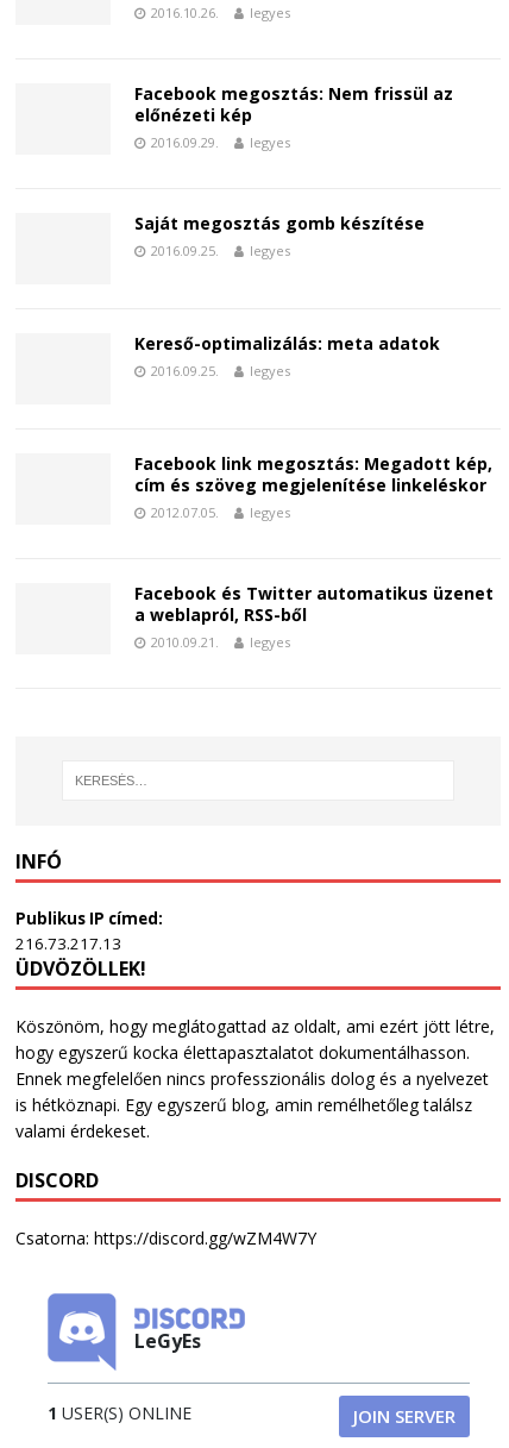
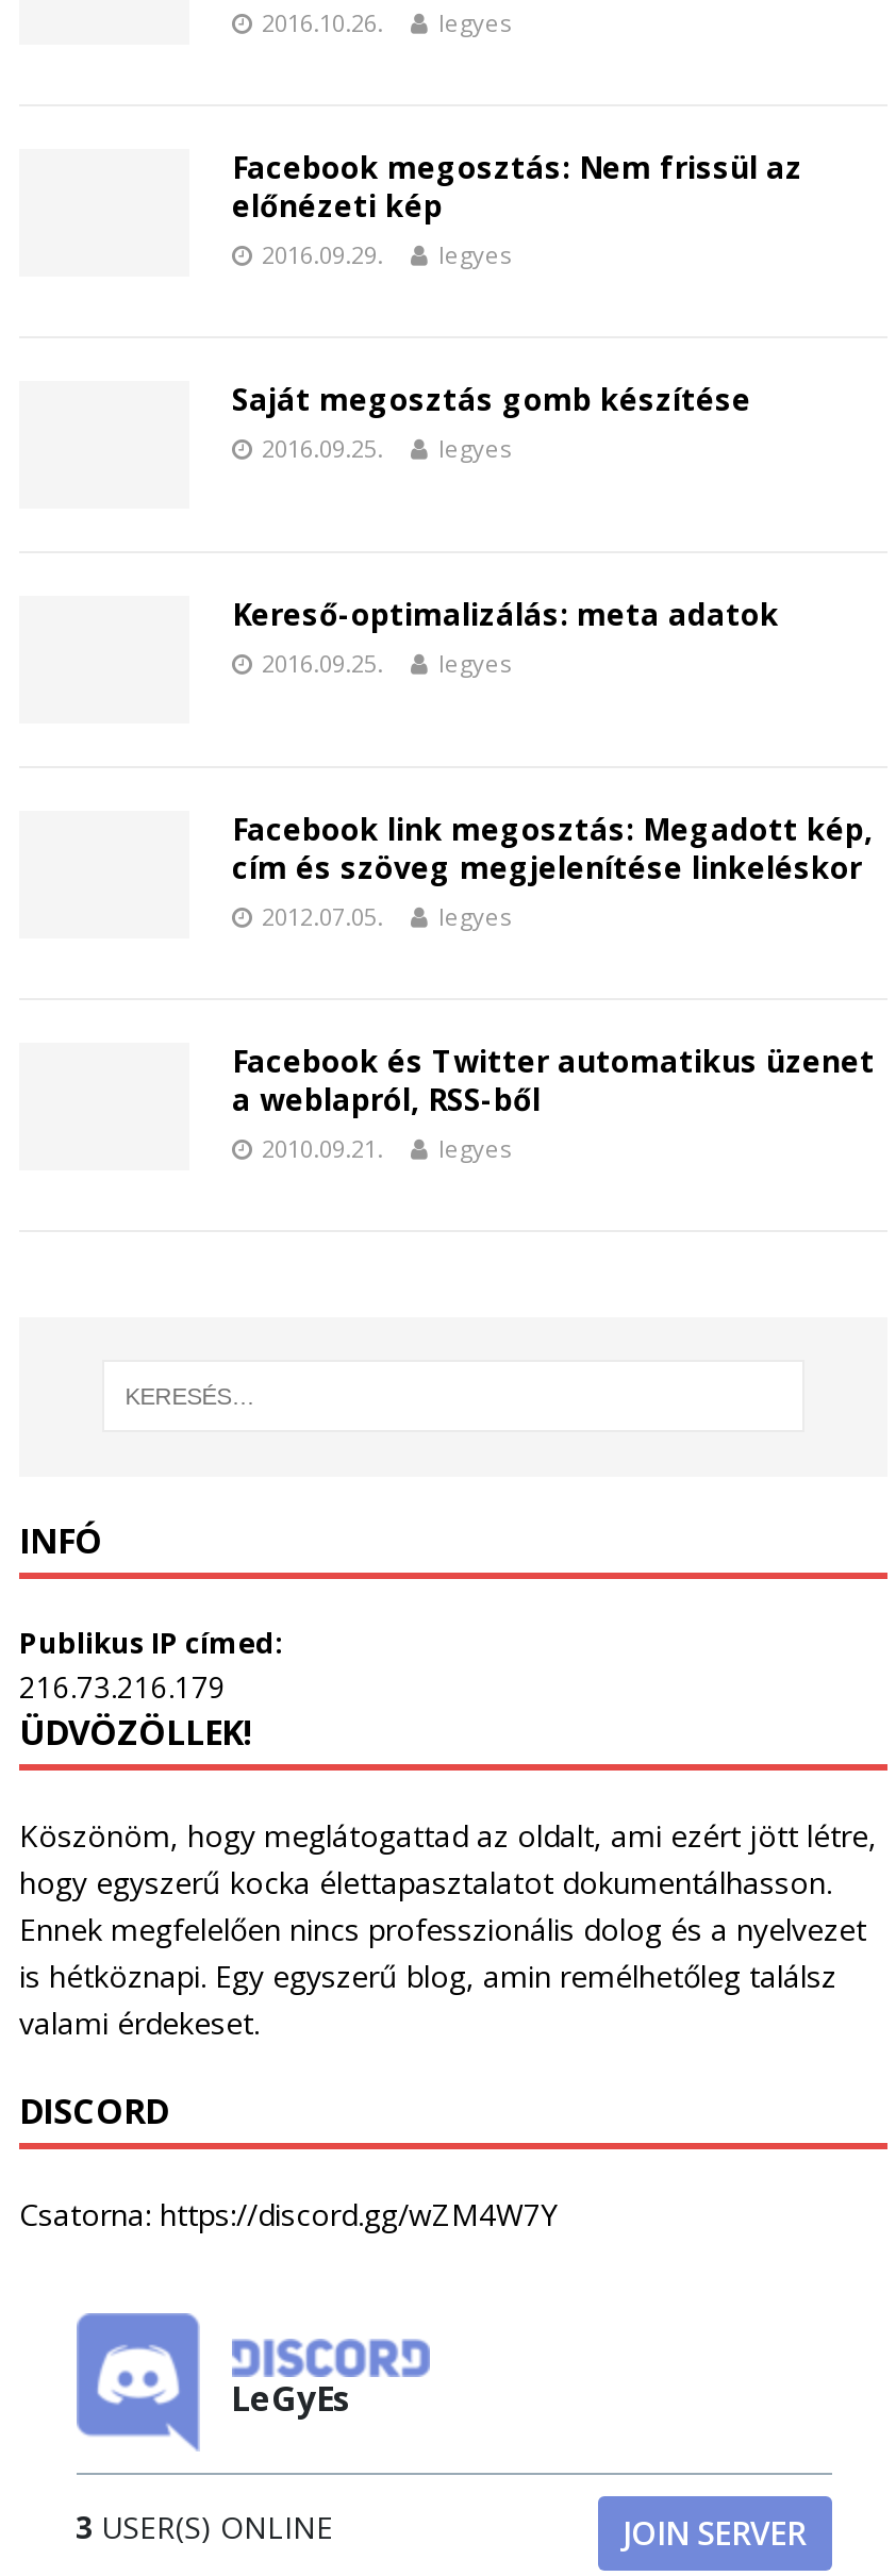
[15,933,121,954] 216.73.217.13 -> [19,1668,226,1706] 216.73.216.179
[47,1401,191,1424] 1 USER(S) ONLINE -> [76,2507,333,2547] 3 USER(S) ONLINE

